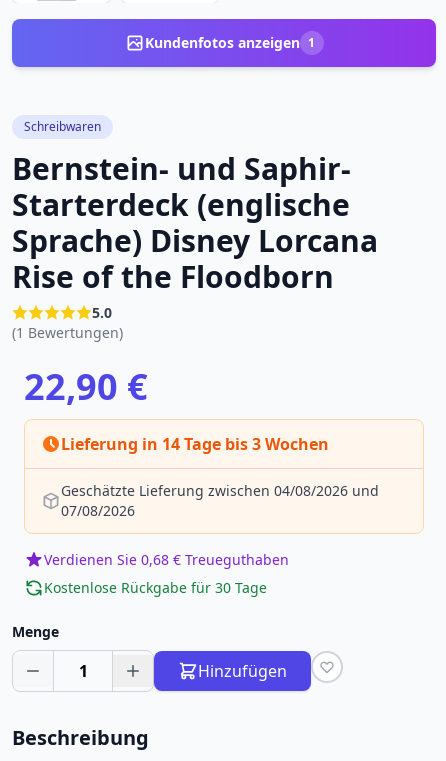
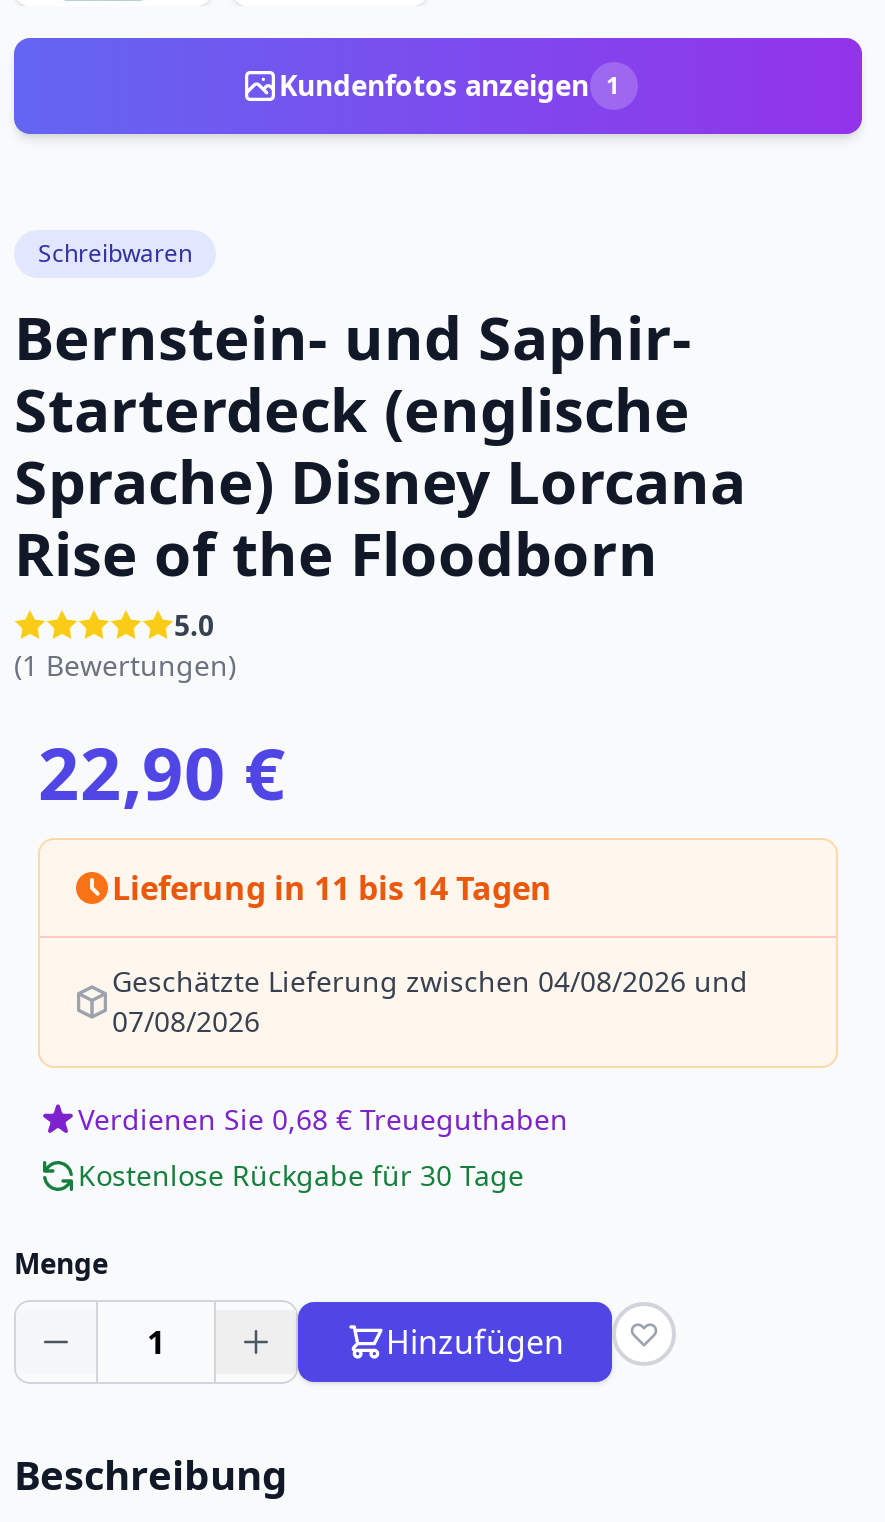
[61,433,329,455] Lieferung in 14 Tage bis 3 Wochen -> [112,866,552,910] Lieferung in 11 bis 14 Tagen

